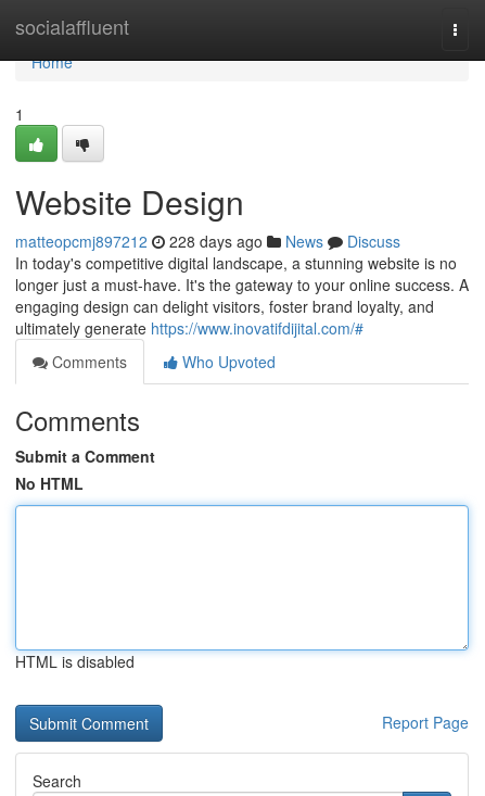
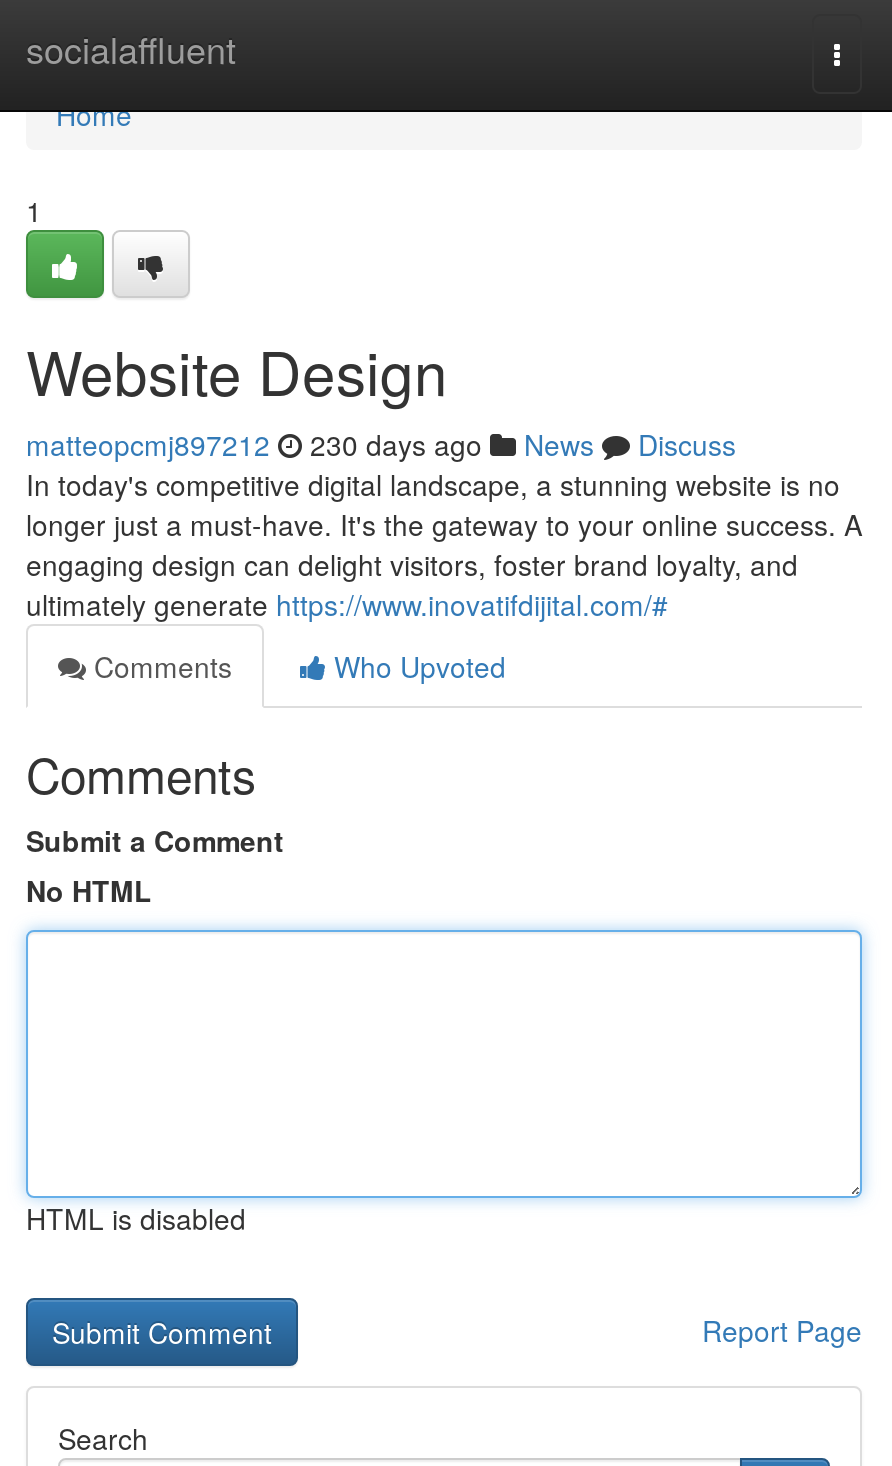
[15,230,400,252] matteopcmj897212 228 days ago News Discuss -> [26,424,736,464] matteopcmj897212 230 days ago News Discuss

